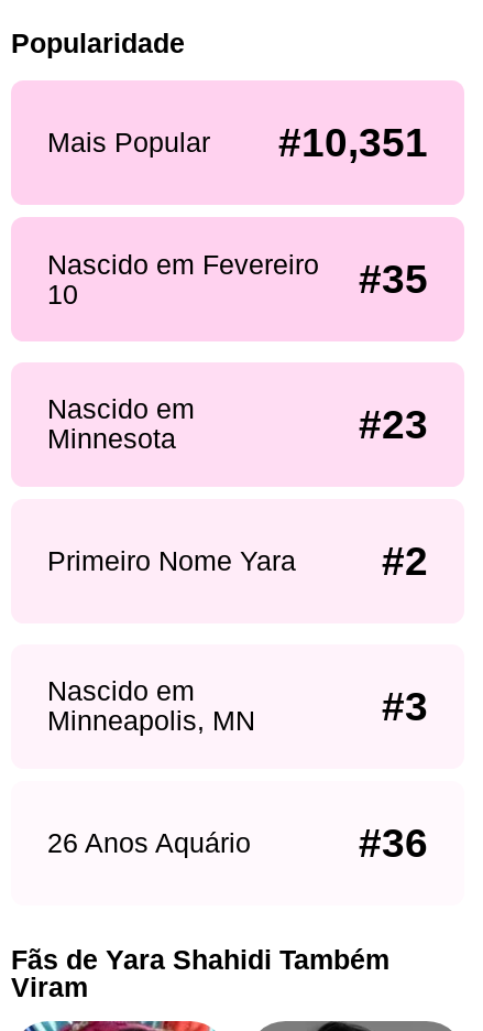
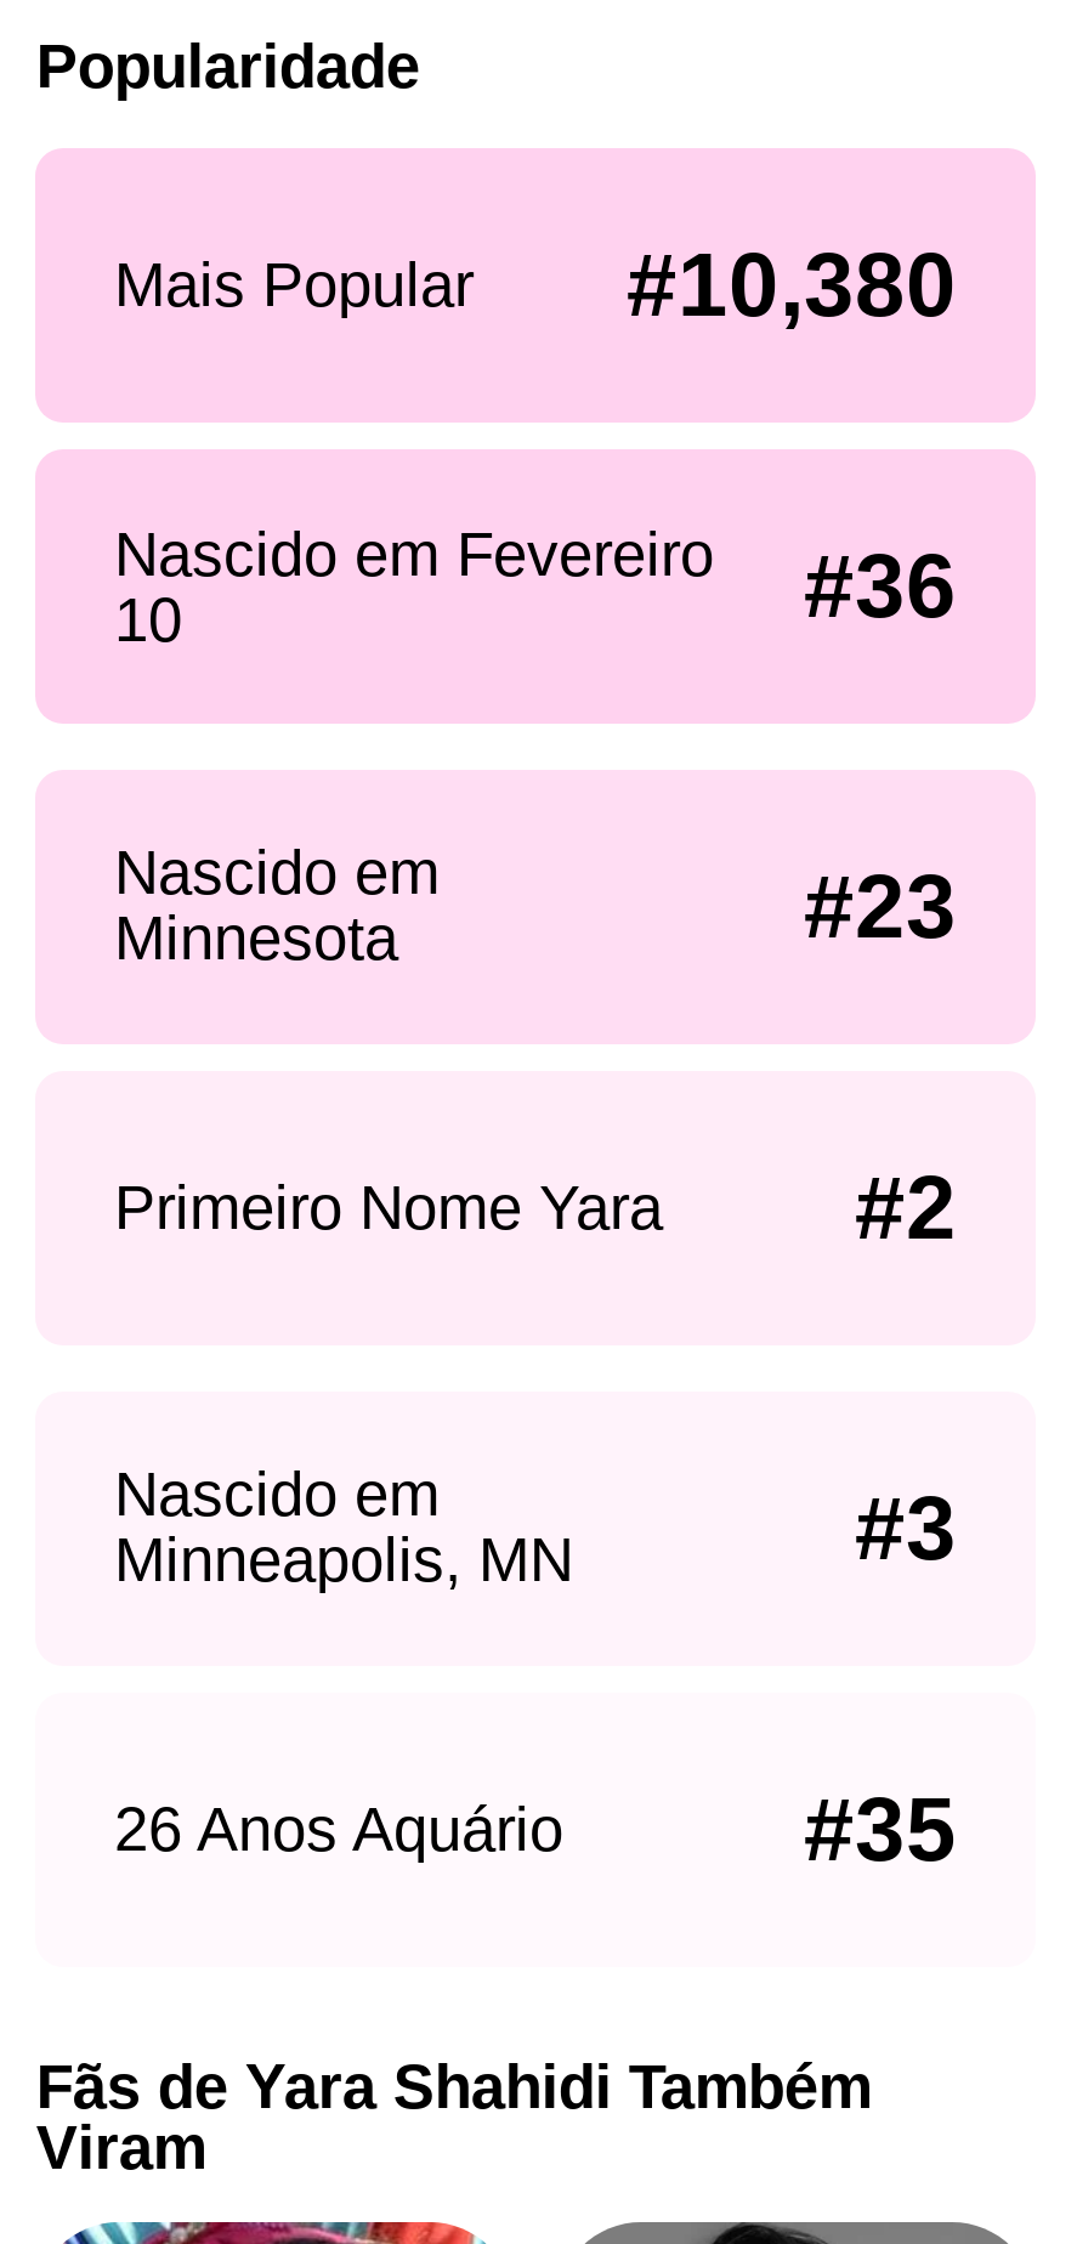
[279,120,429,165] #10,351 -> [627,235,957,335] #10,380
[47,249,429,302] Nascido em Fevereiro #35 -> [114,519,957,637] Nascido em Fevereiro #36
[359,821,429,866] #36 -> [804,1781,957,1880] #35

